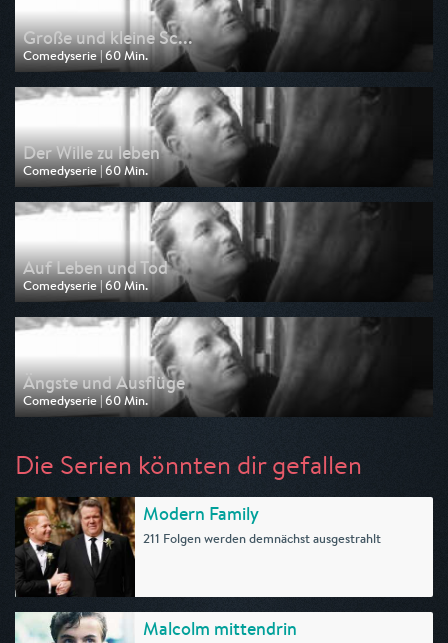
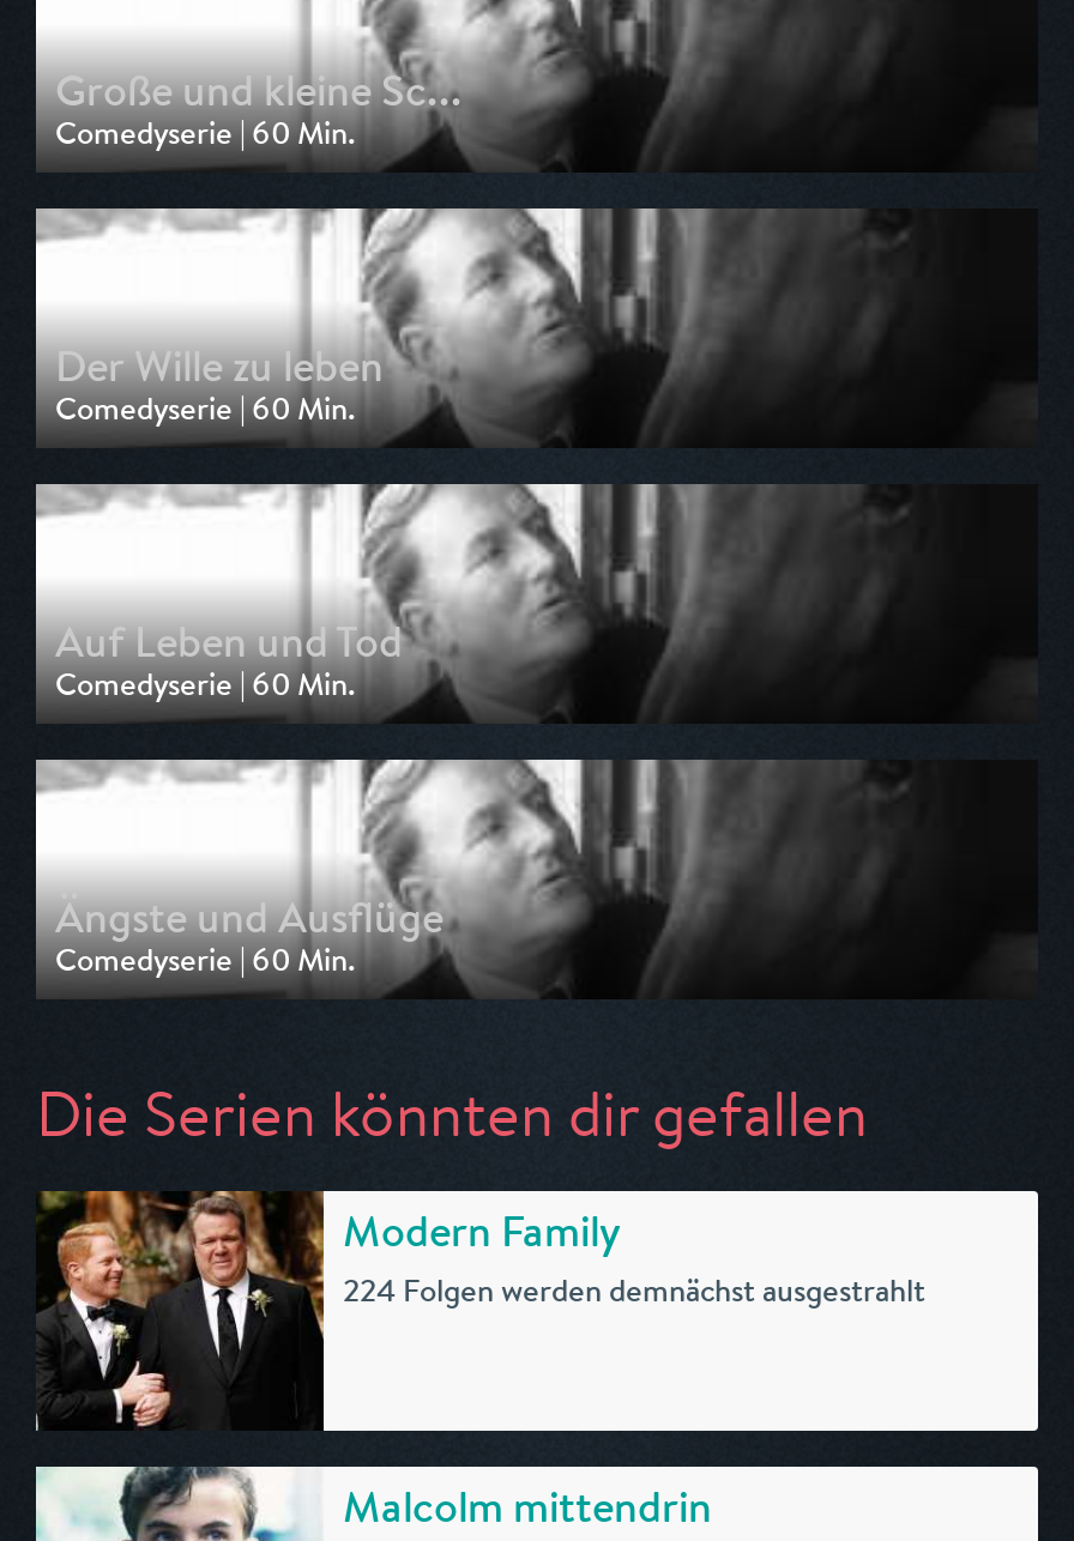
[143,530,381,547] 211 Folgen werden demnächst ausgestrahlt -> [343,1270,925,1311] 224 Folgen werden demnächst ausgestrahlt

